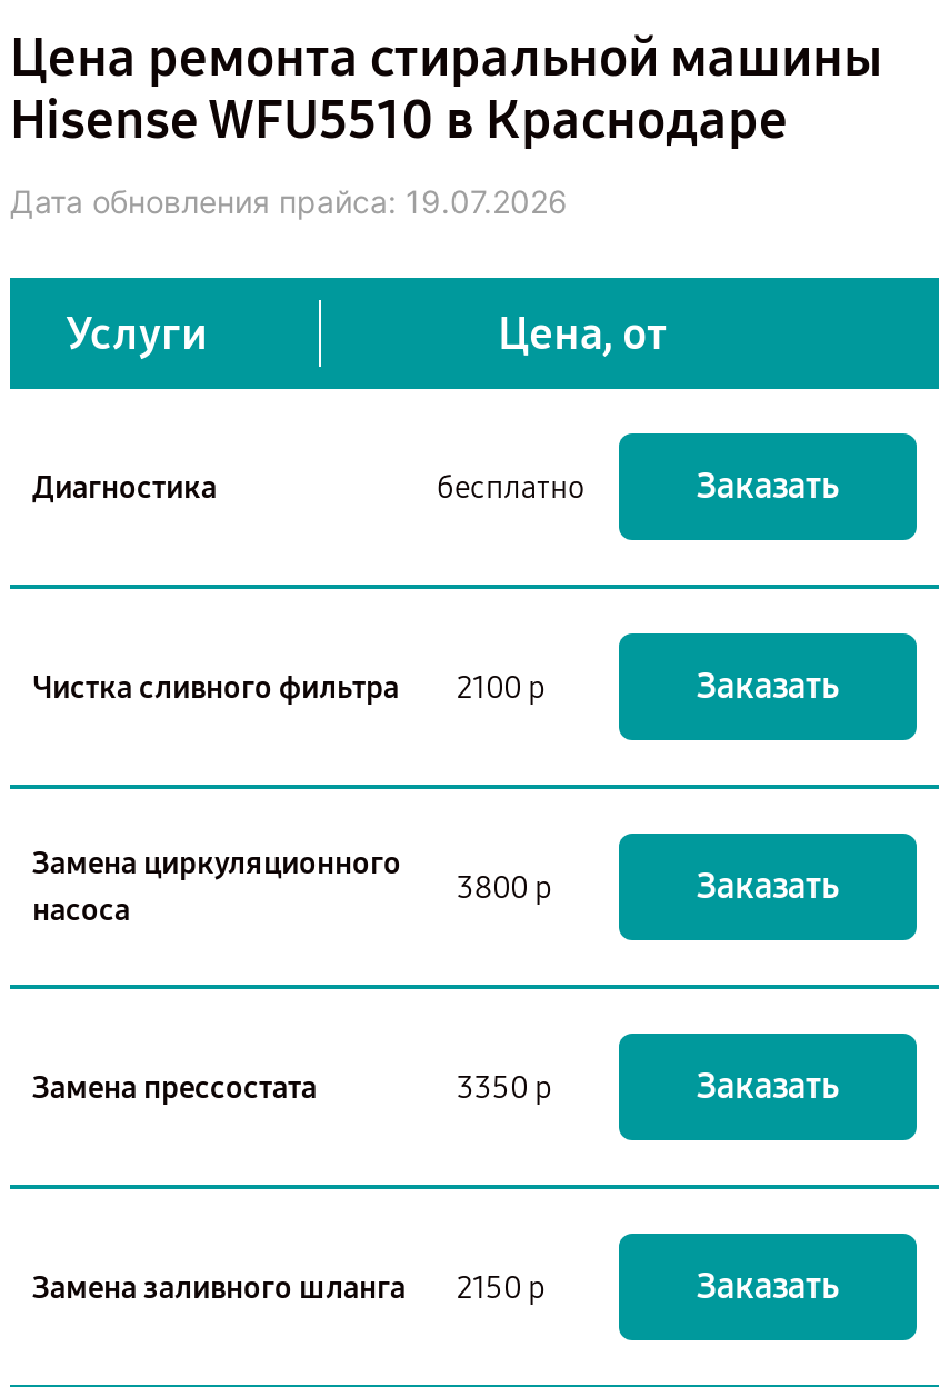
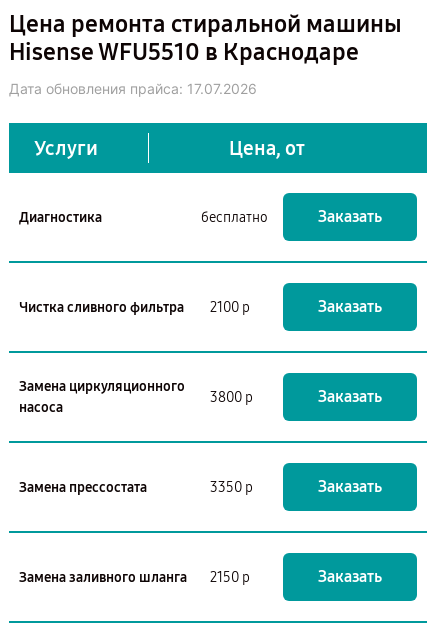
[10,182,568,220] Дата обновления прайса: 19.07.2026 -> [9,80,257,97] Дата обновления прайса: 17.07.2026

